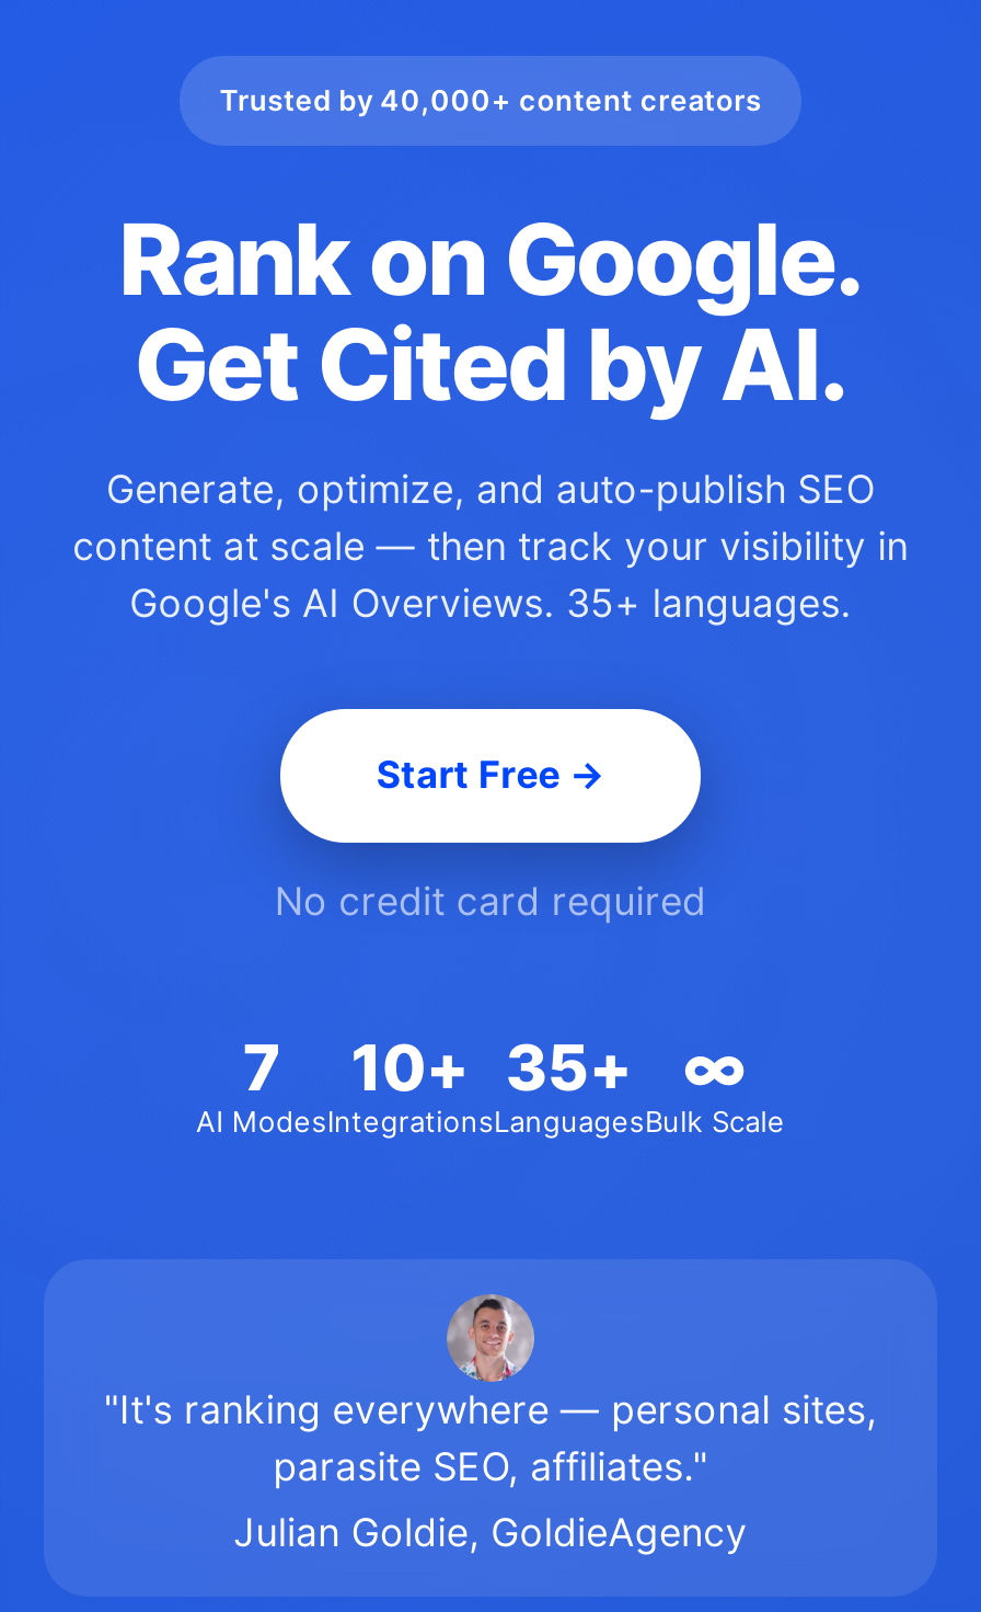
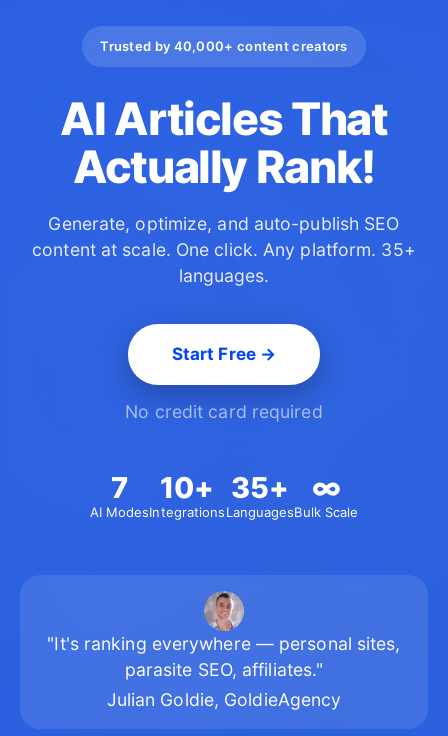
[118,201,863,425] Rank on Google. | Get Cited by AI. -> [60,92,388,194] AI Articles That | Actually Rank!
[72,523,909,626] content at scale — then track your visibility in | Google's AI Overviews. 35+ languages. -> [32,239,416,286] content at scale. One click. Any platform. 35+ | languages.

